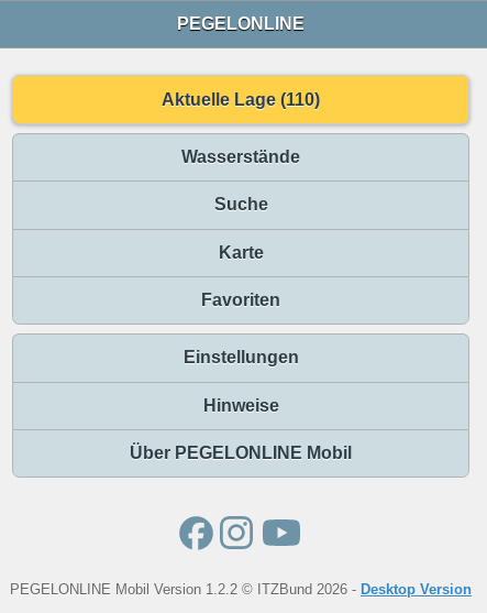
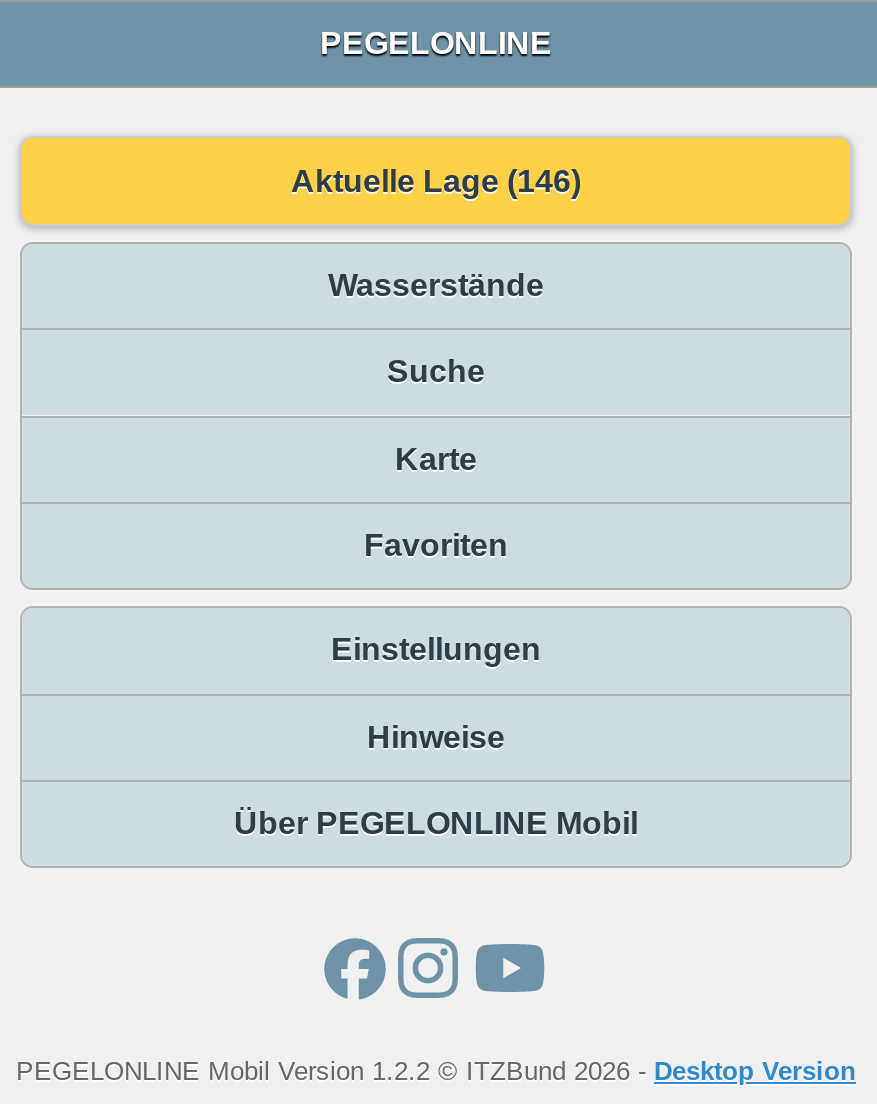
[162,90,320,109] Aktuelle Lage (110) -> [291,163,581,197] Aktuelle Lage (146)

